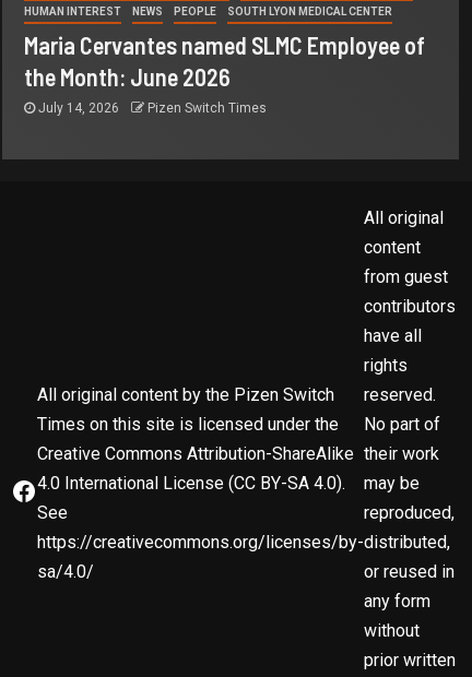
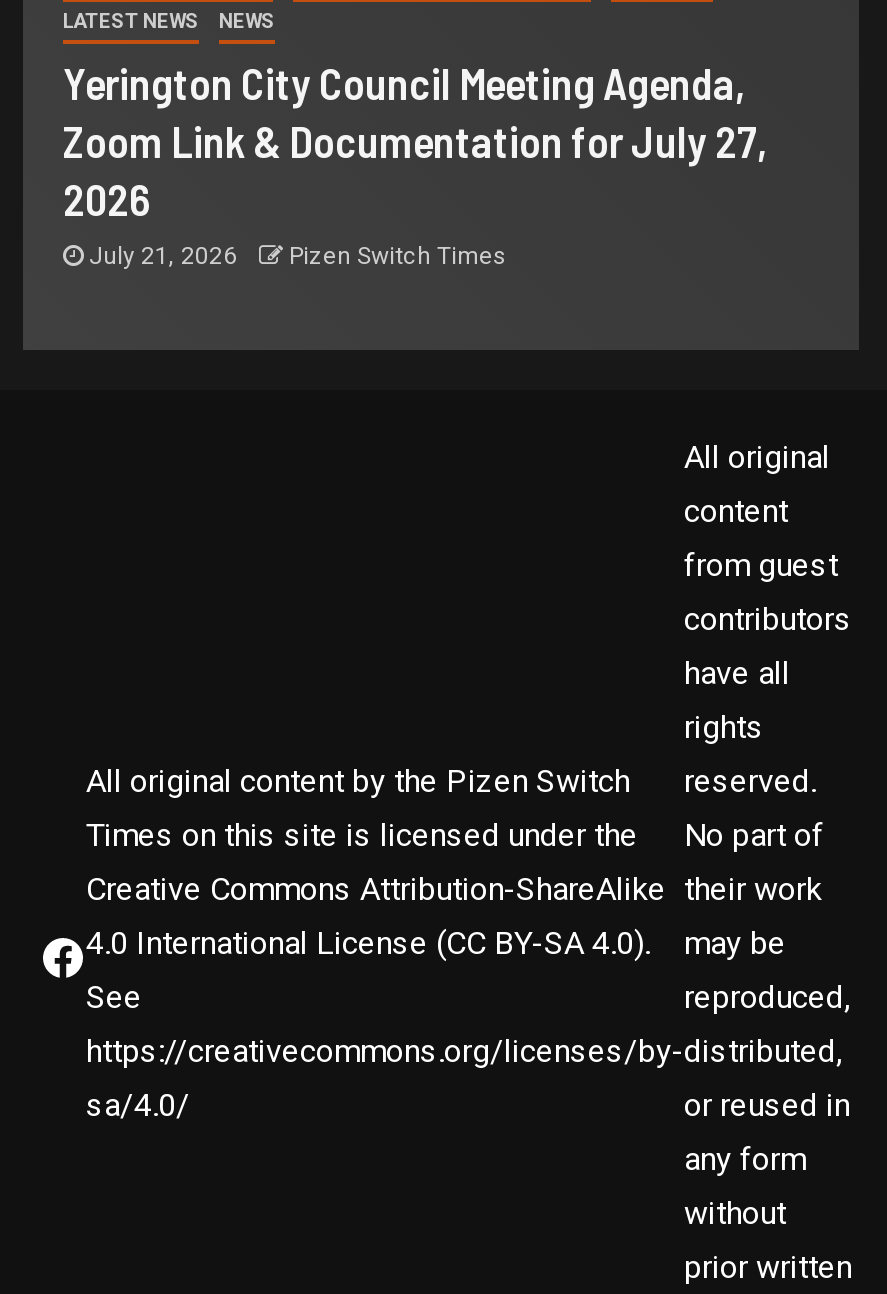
[24,6,121,18] HUMAN INTEREST -> [63,10,199,32] LATEST NEWS
[24,6,425,116] PEOPLE | SOUTH LYON MEDICAL CENTER | Maria Cervantes named SLMC Employee of | the Month: June 2026 | July 14, 2026 -> [63,56,767,270] Yerington City Council Meeting Agenda, | Zoom Link & Documentation for July 27, | 2026 | July 21, 2026

